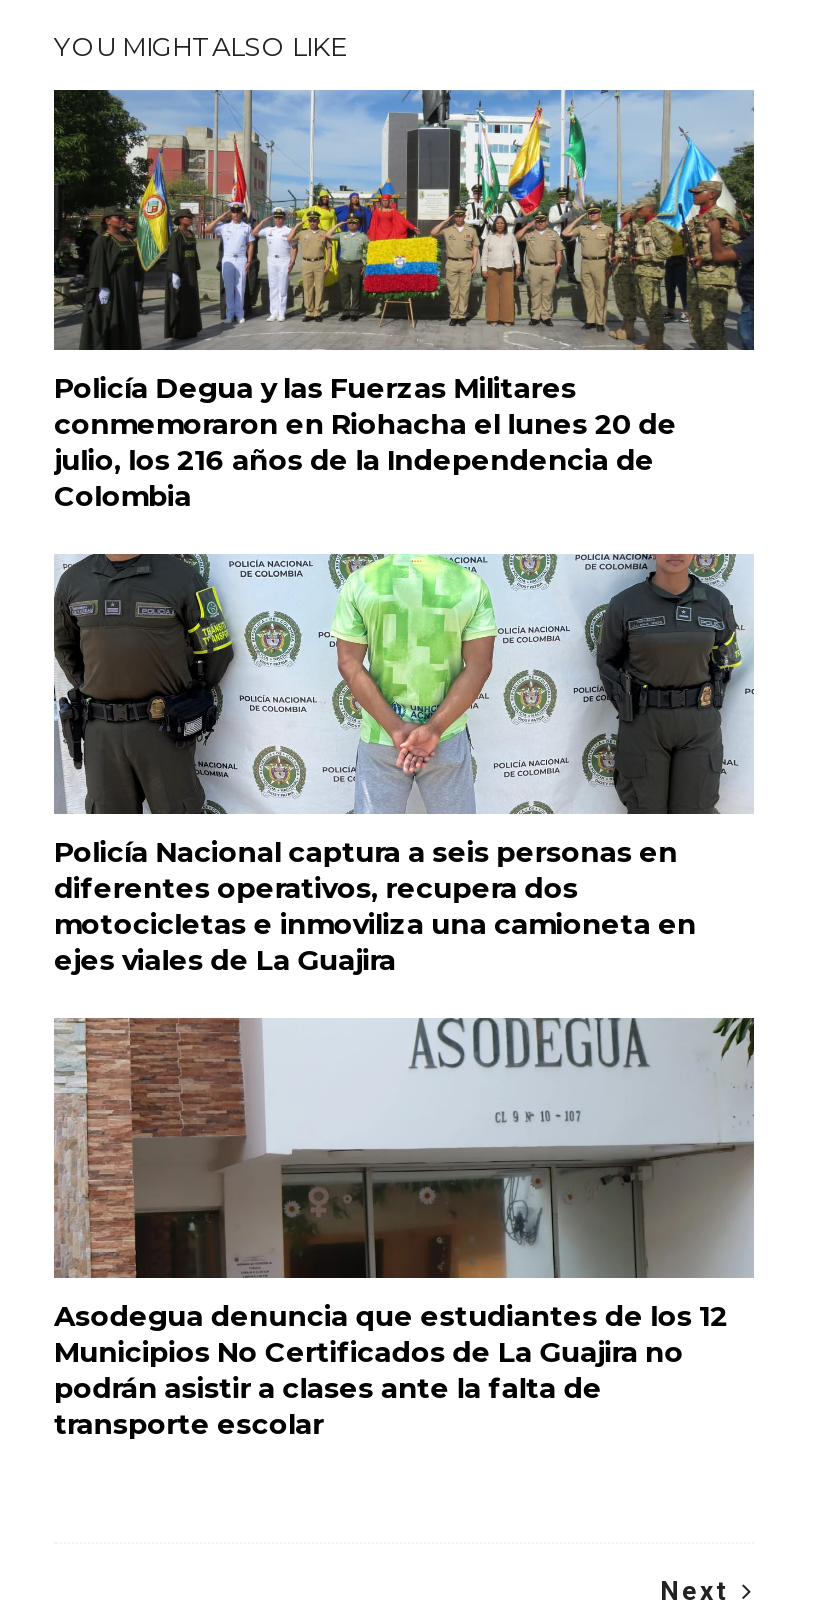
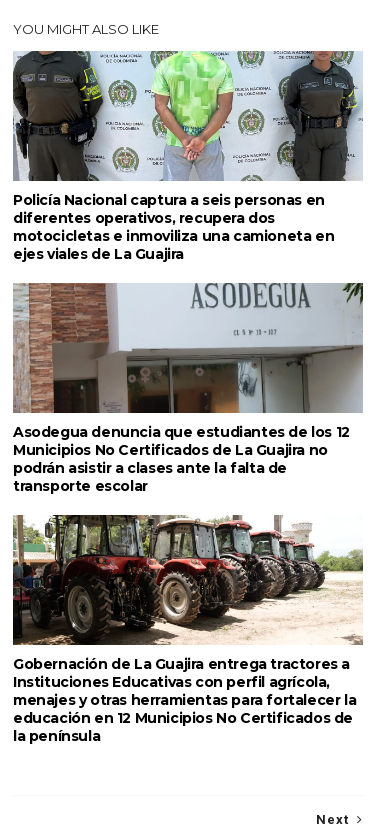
[52,88,756,513] [image] | Policía Degua y las Fuerzas Militares | conmemoraron en Riohacha el lunes 20 de | julio, los 216 años de la Independencia de | Colombia -> none
moved [50,550,756,1441] -> [11,49,364,494]: [image] | Policía Nacional captura a seis personas en | diferentes operativos, recupera dos | ... | podrán asistir a clases ante la falta de | transporte escolar
none -> [12,514,363,744] [image] | Gobernación de La Guajira entrega tractores a | Instituciones Educativas con perfil agrícola, | menajes y otras herramientas para fortalecer la | educación en 12 Municipios No Certificados de | la península

